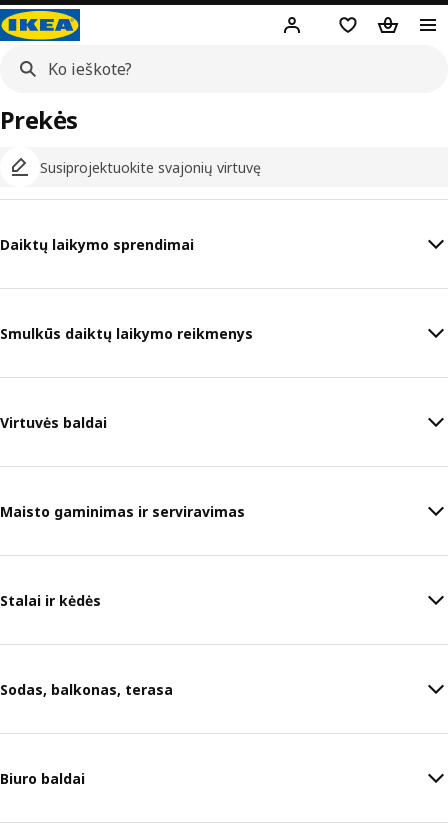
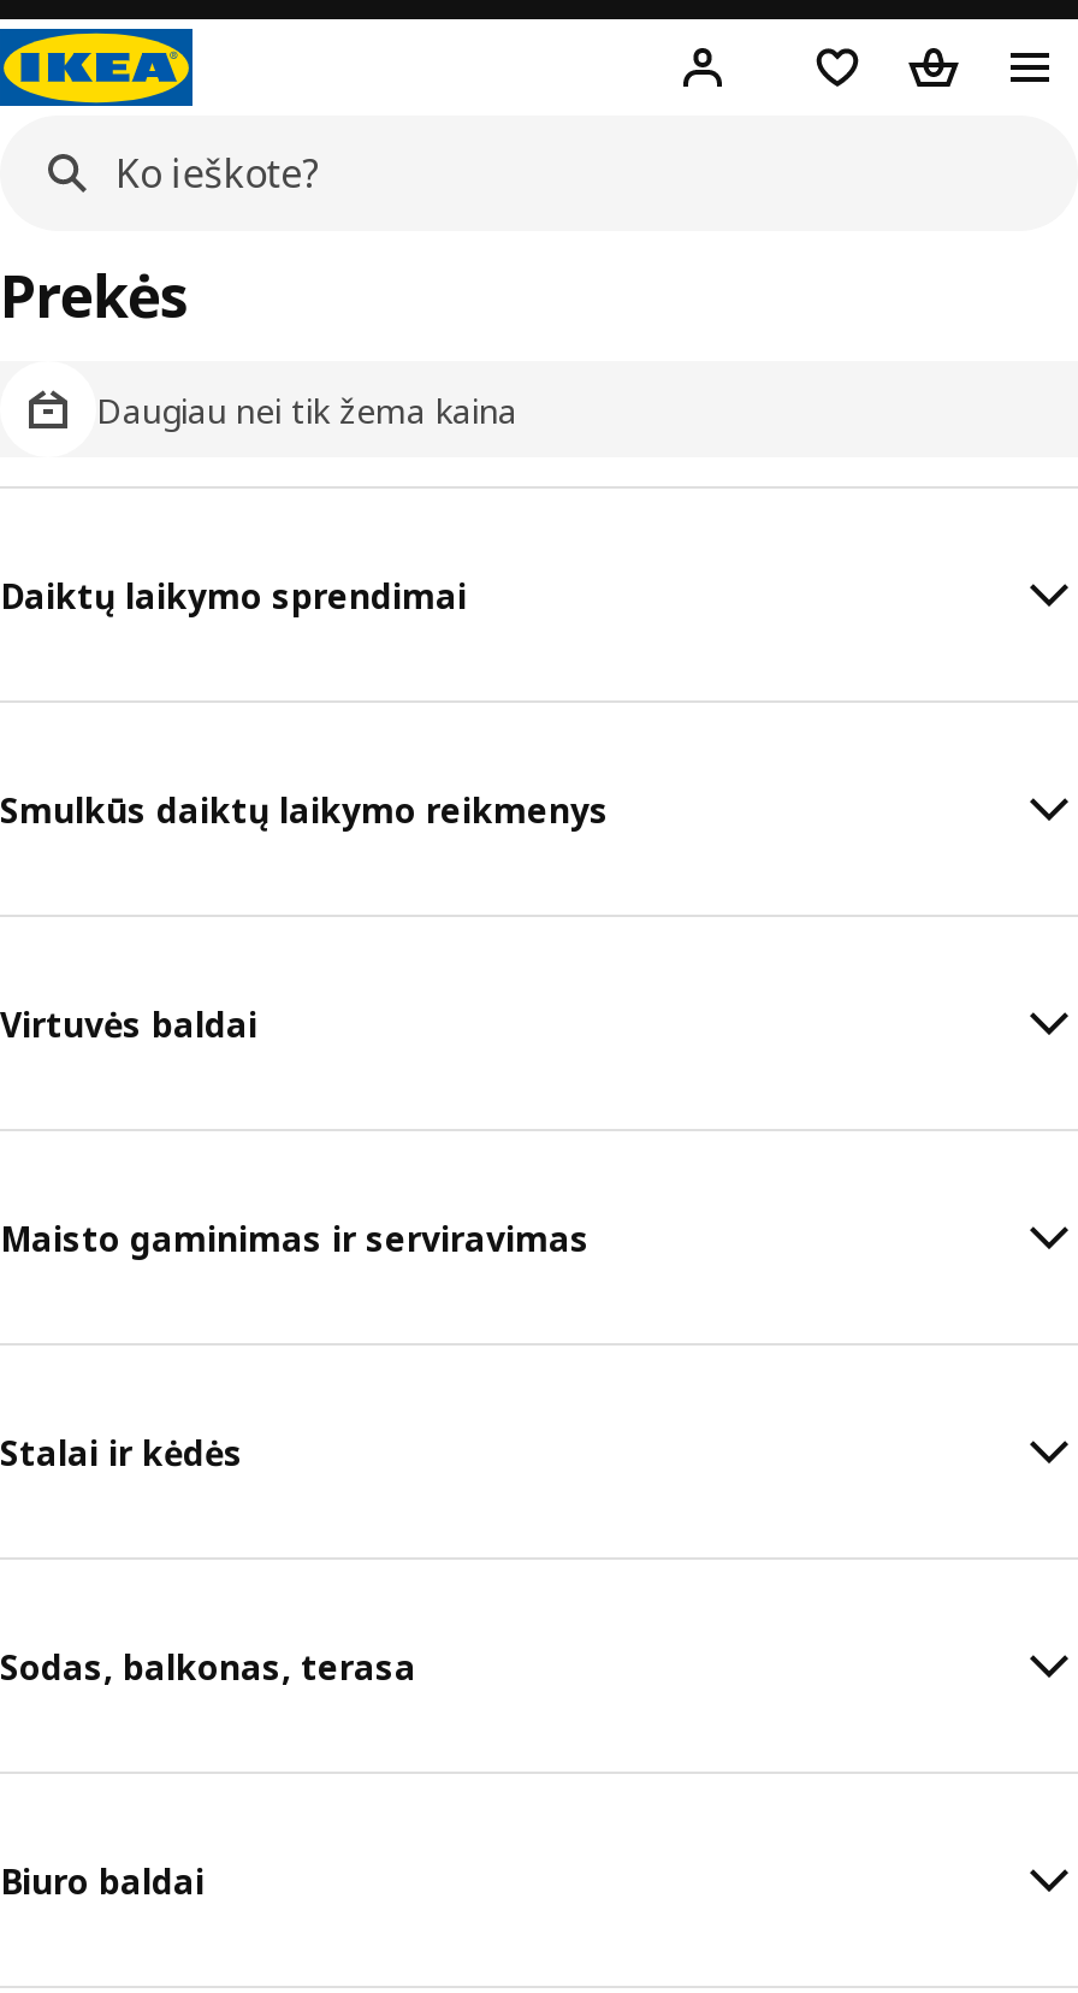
[40,157,261,176] Susiprojektuokite svajonių virtuvę -> [96,386,517,432] Daugiau nei tik žema kaina

